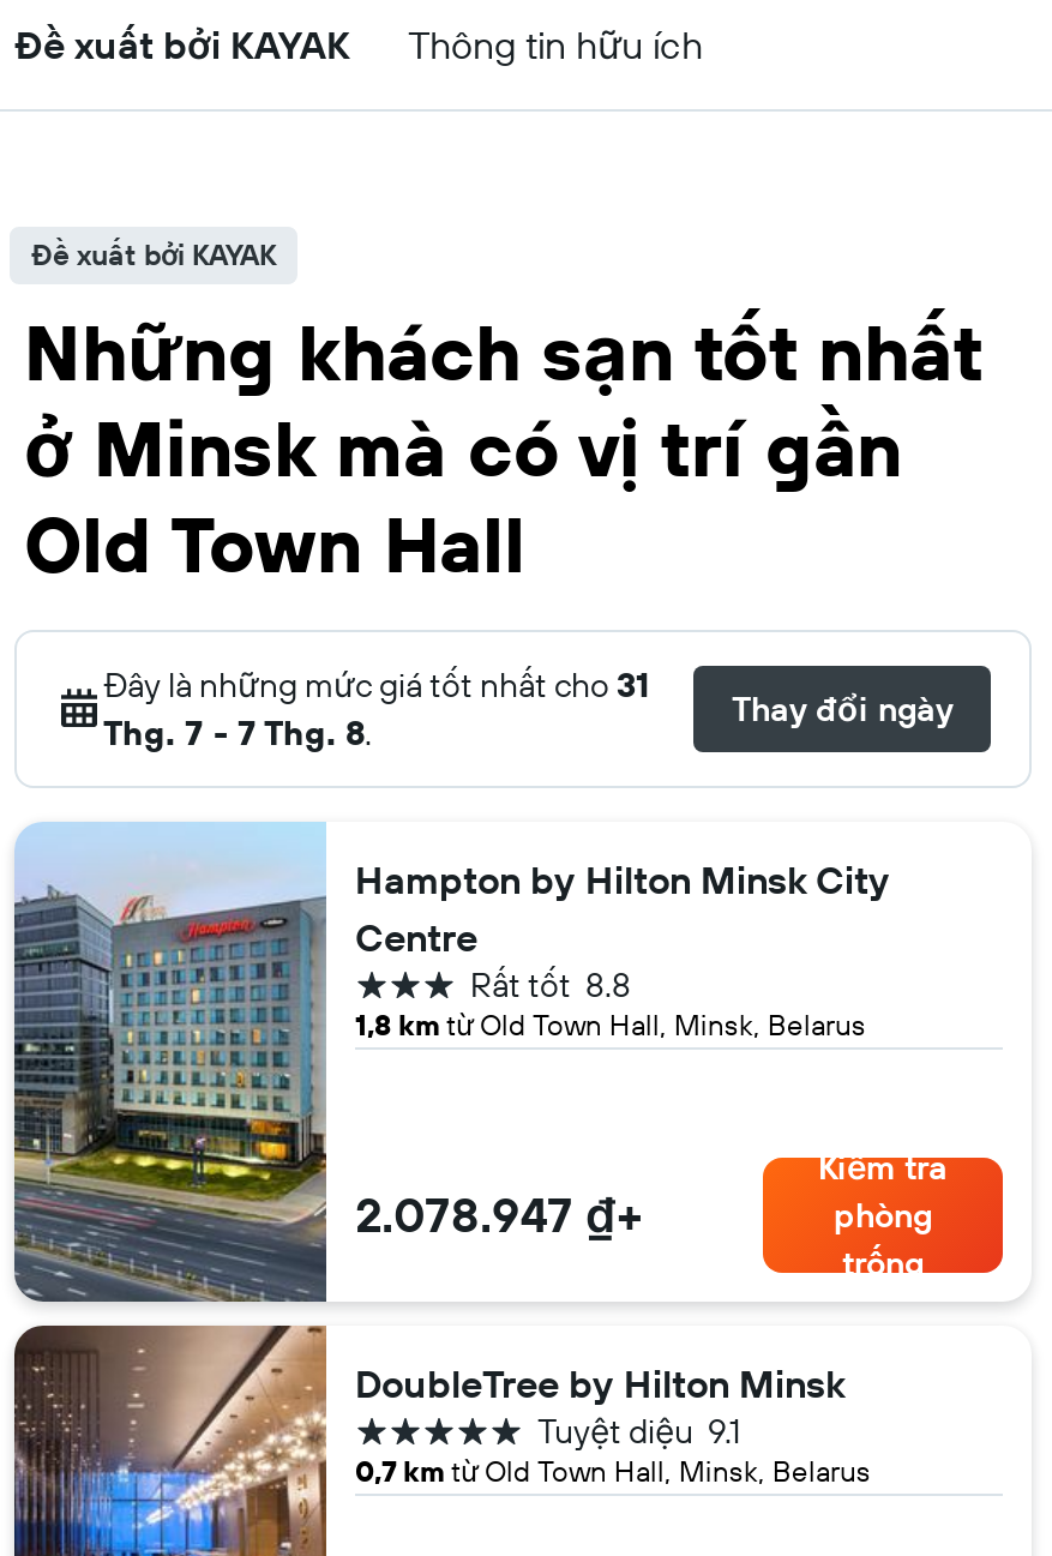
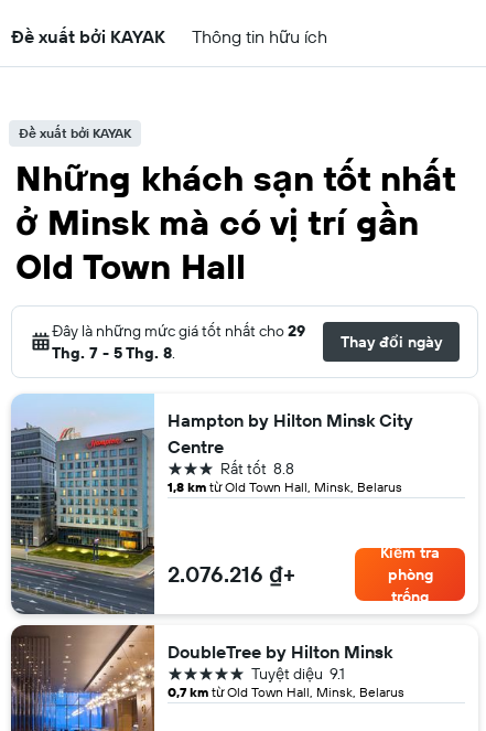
[103,663,650,707] Đây là những mức giá tốt nhất cho 31 -> [52,321,305,341] Đây là những mức giá tốt nhất cho 29
[103,711,372,755] Thg. 7 - 7 Thg. 8. -> [52,343,175,363] Thg. 7 - 5 Thg. 8.
[355,1184,643,1244] 2.078.947 ₫+ -> [168,560,295,588] 2.076.216 ₫+

